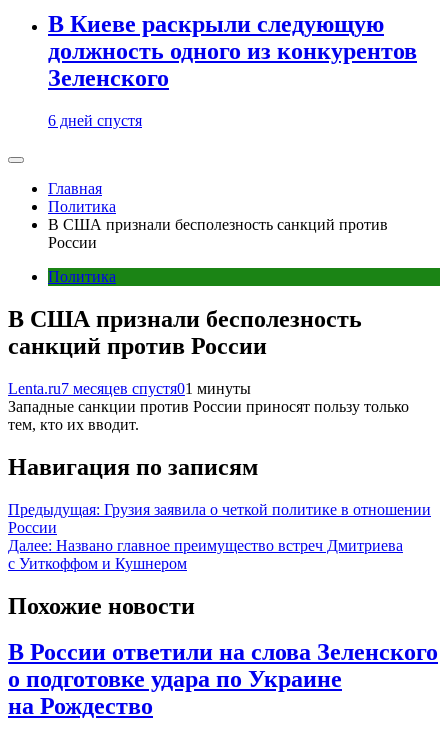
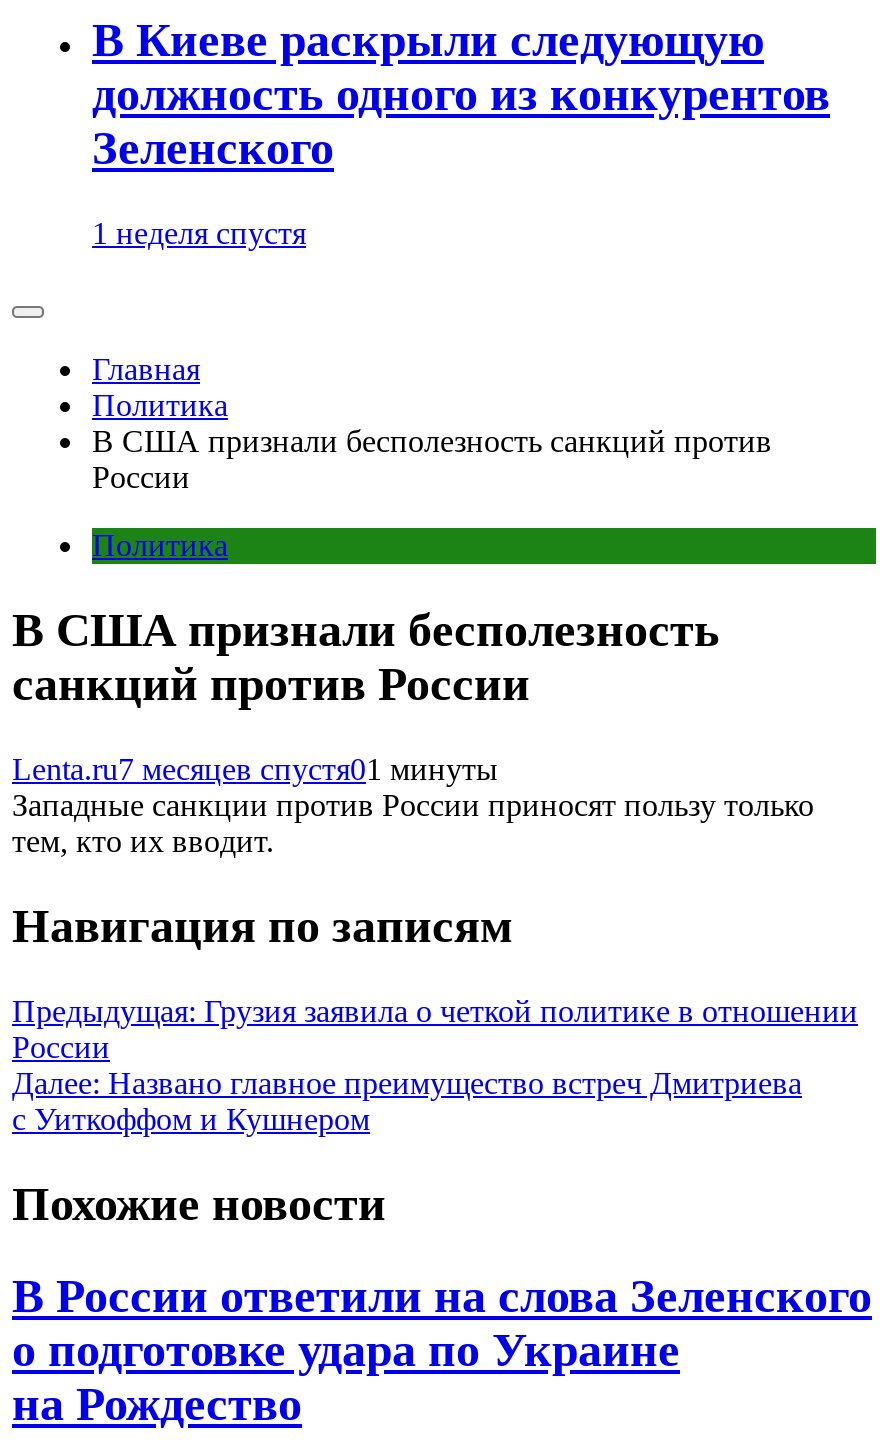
[48,112,142,129] 6 дней спустя -> [92,216,306,250] 1 неделя спустя

